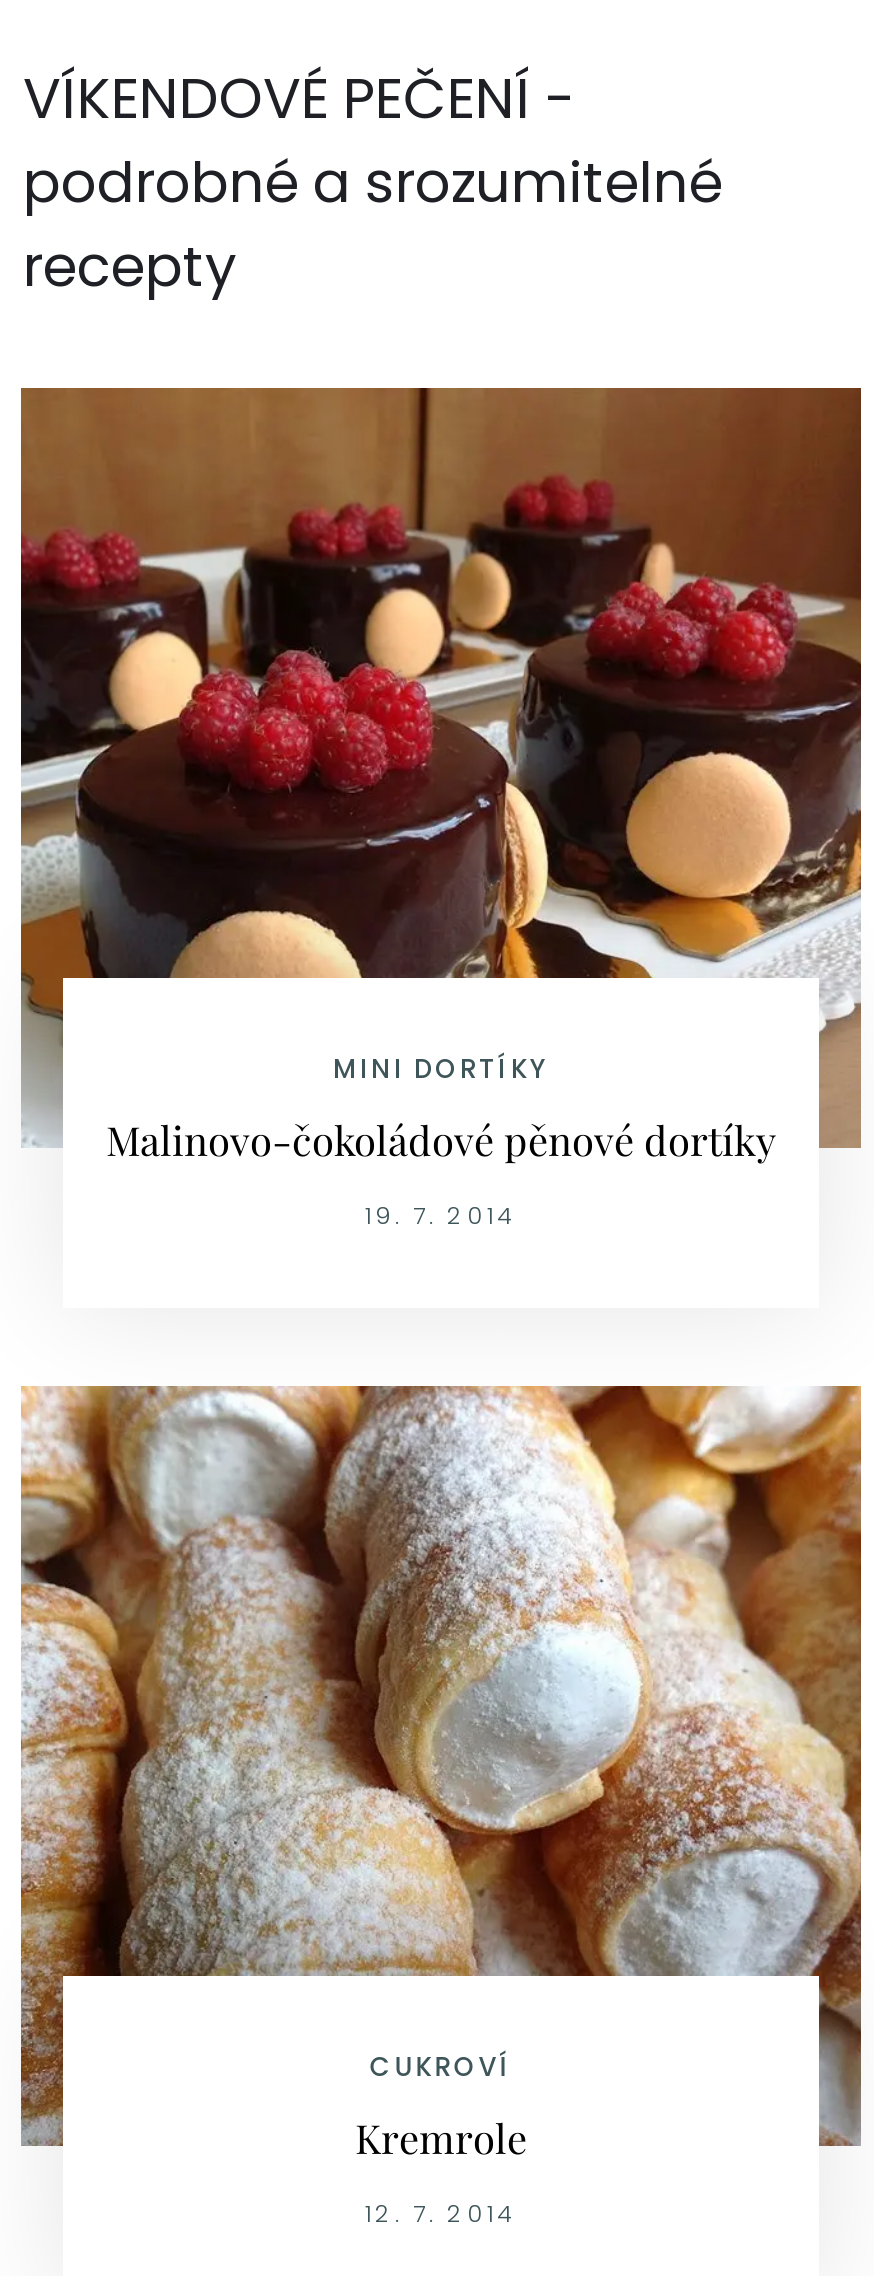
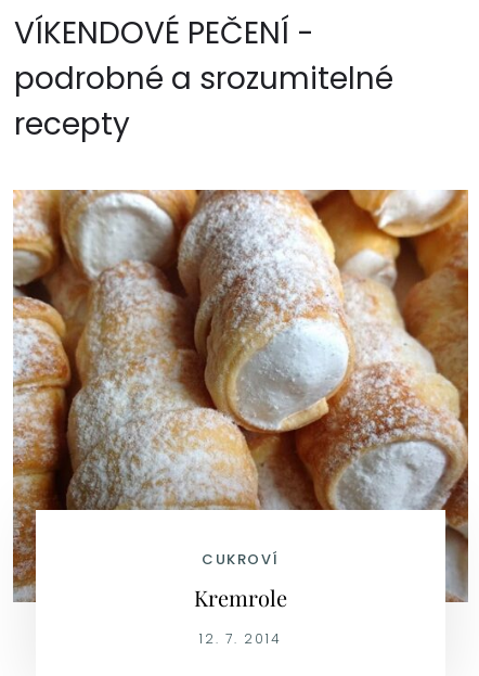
[19,386,863,1232] [image] | MINI DORTÍKY | Malinovo-čokoládové pěnové dortíky | 19. 7. 2014 -> none

